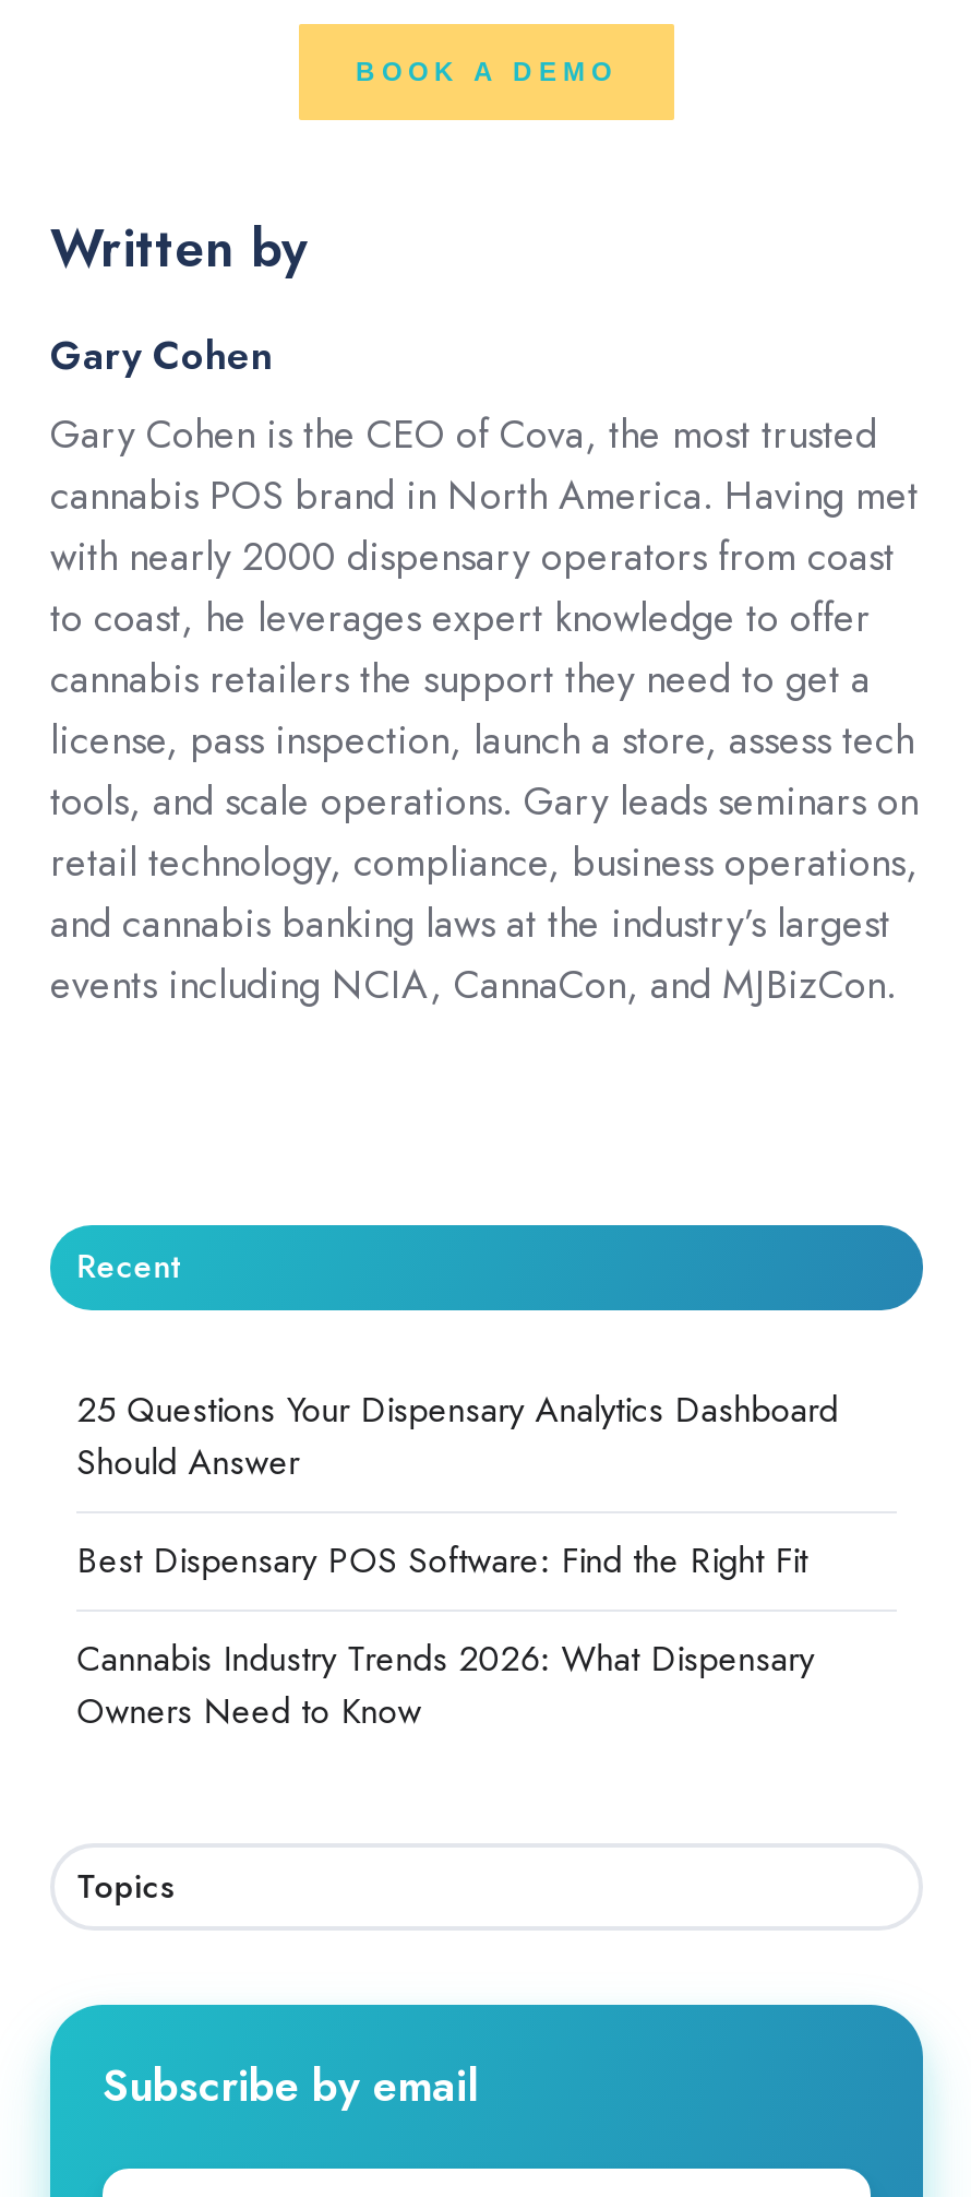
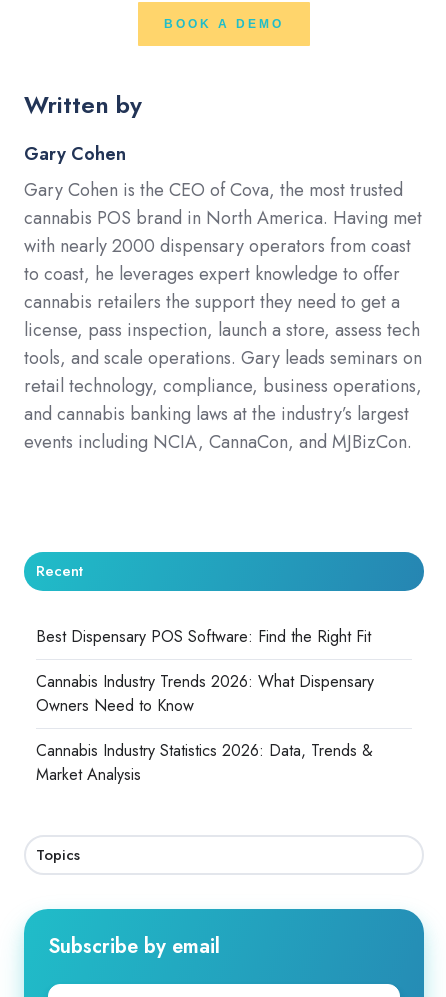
[77,1385,838,1487] 25 Questions Your Dispensary Analytics Dashboard | Should Answer -> none
moved [77,1536,814,1737] -> [36,625,374,717]: Best Dispensary POS Software: Find the Right Fit | Cannabis Industry Trends 2026: What Dispensary | Owners Need to Know
none -> [36,739,373,786] Cannabis Industry Statistics 2026: Data, Trends & | Market Analysis

